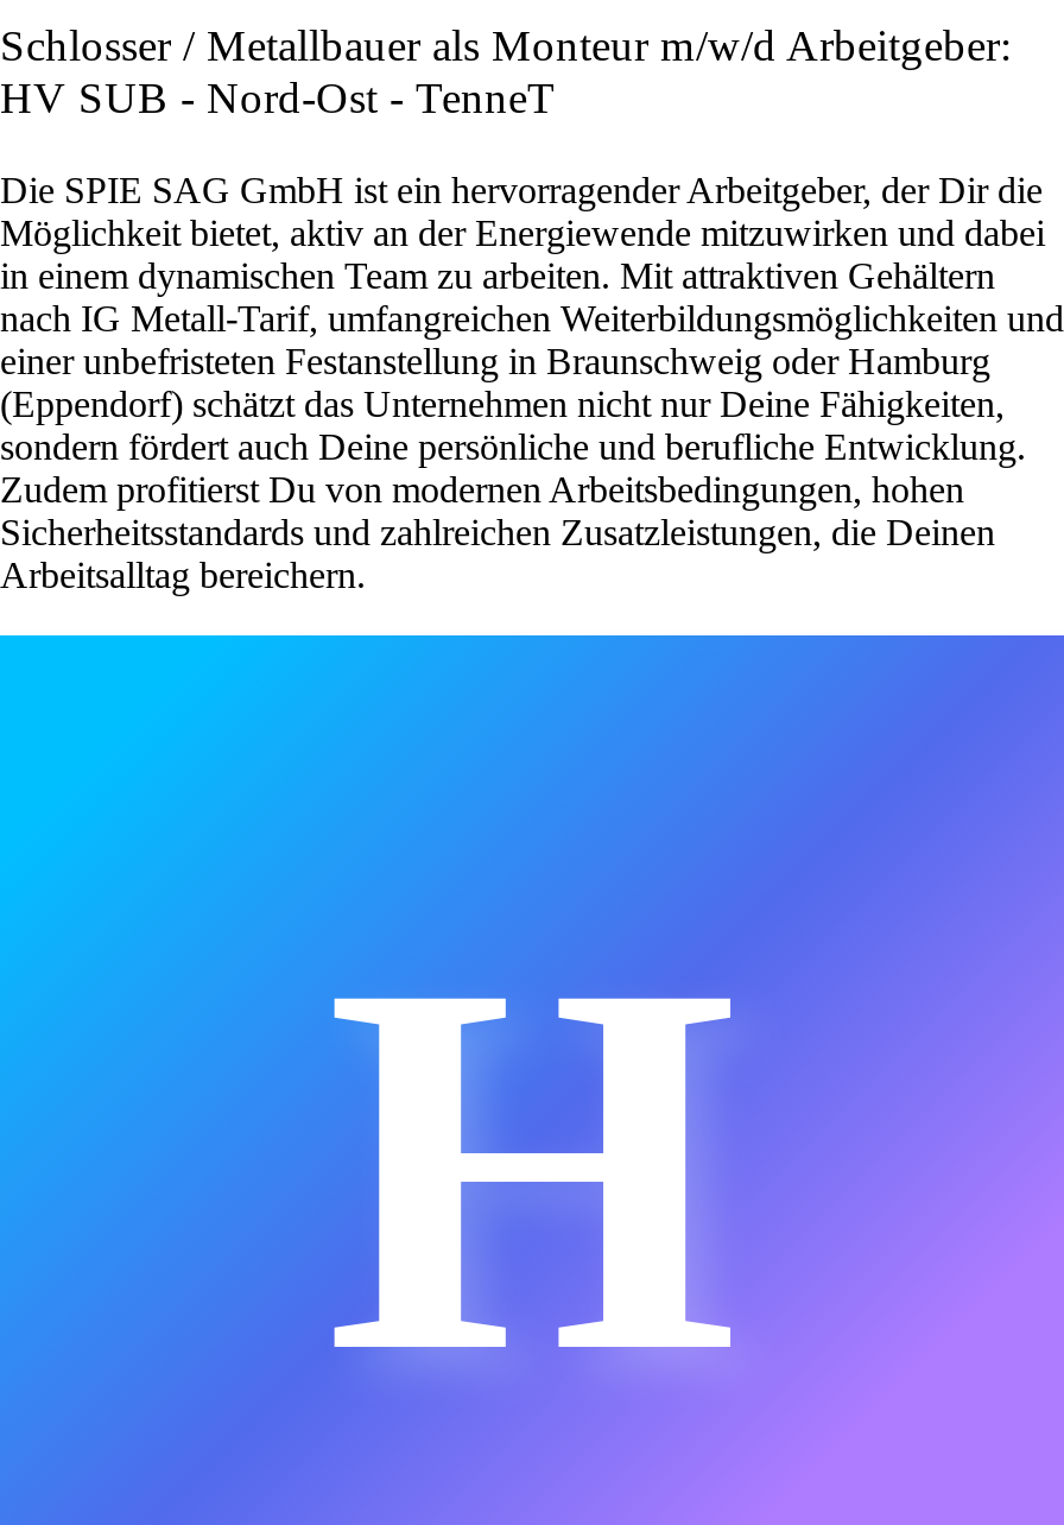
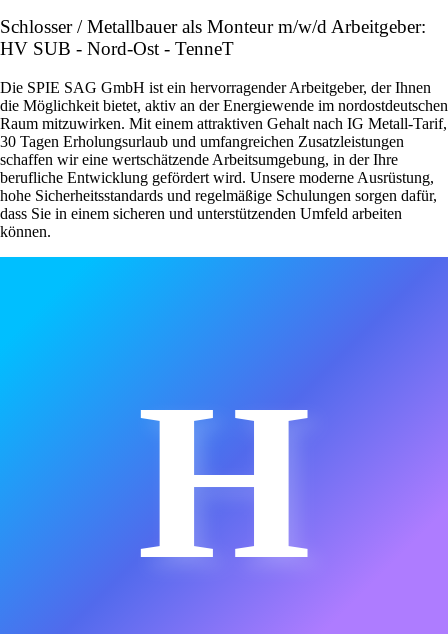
[0,169,1064,595] Die SPIE SAG GmbH ist ein hervorragender Arbeitgeber, der Dir die | Möglichkeit bietet, aktiv an der Energiewende mitzuwirken und dabei | in einem dynamischen Team zu arbeiten. Mit attraktiven Gehältern | nach IG Metall-Tarif, umfangreichen Weiterbildungsmöglichkeiten und | einer unbefristeten Festanstellung in Braunschweig oder Hamburg | (Eppendorf) schätzt das Unternehmen nicht nur Deine Fähigkeiten, | sondern fördert auch Deine persönliche und berufliche Entwicklung. | Zudem profitierst Du von modernen Arbeitsbedingungen, hohen | Sicherheitsstandards und zahlreichen Zusatzleistungen, die Deinen | Arbeitsalltag bereichern. -> [0,79,448,240] Die SPIE SAG GmbH ist ein hervorragender Arbeitgeber, der Ihnen | die Möglichkeit bietet, aktiv an der Energiewende im nordostdeutschen | Raum mitzuwirken. Mit einem attraktiven Gehalt nach IG Metall-Tarif, | 30 Tagen Erholungsurlaub und umfangreichen Zusatzleistungen | schaffen wir eine wertschätzende Arbeitsumgebung, in der Ihre | berufliche Entwicklung gefördert wird. Unsere moderne Ausrüstung, | hohe Sicherheitsstandards und regelmäßige Schulungen sorgen dafür, | dass Sie in einem sicheren und unterstützenden Umfeld arbeiten | können.

